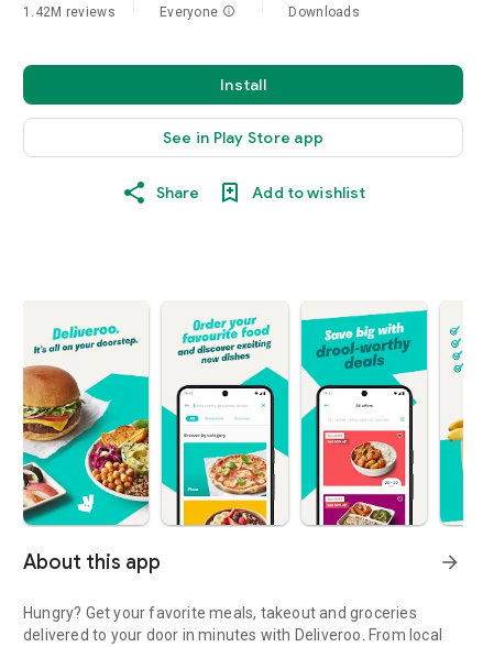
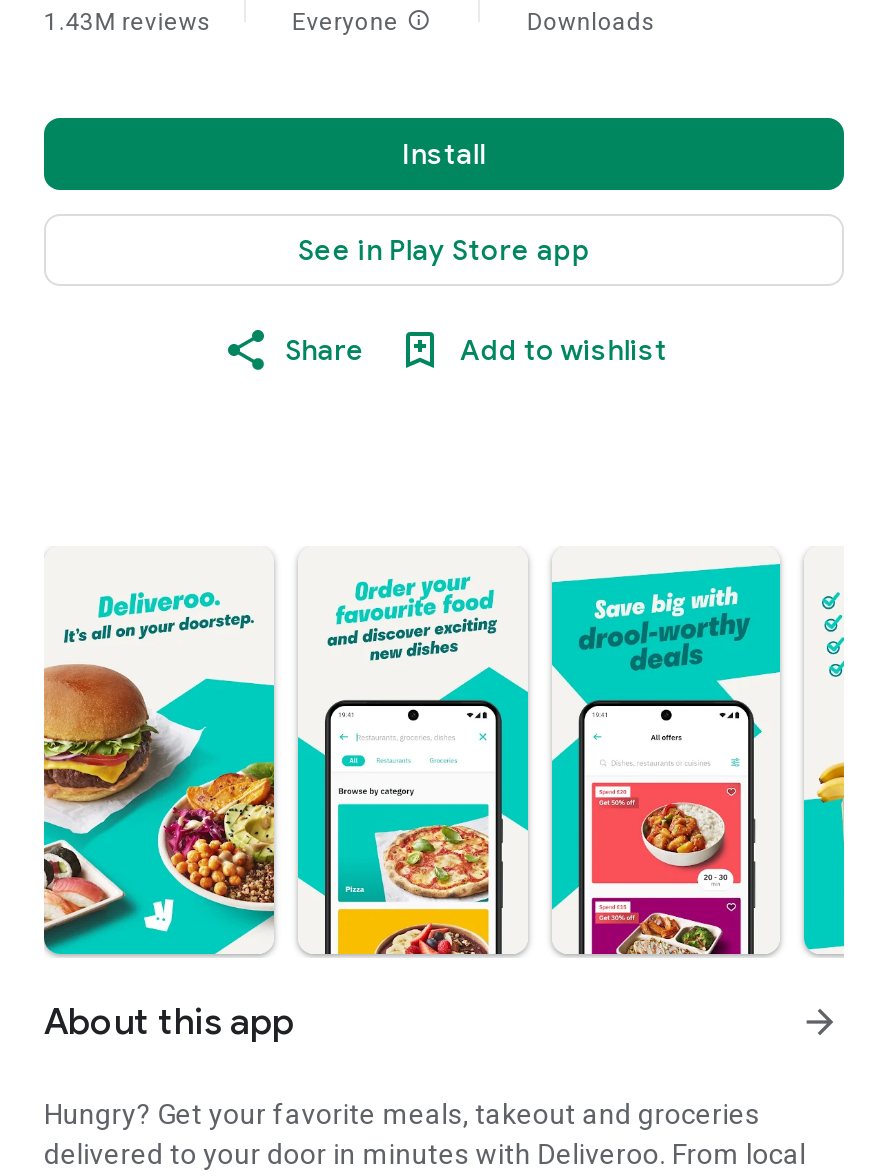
[23,4,115,20] 1.42M reviews -> [44,8,212,36] 1.43M reviews

